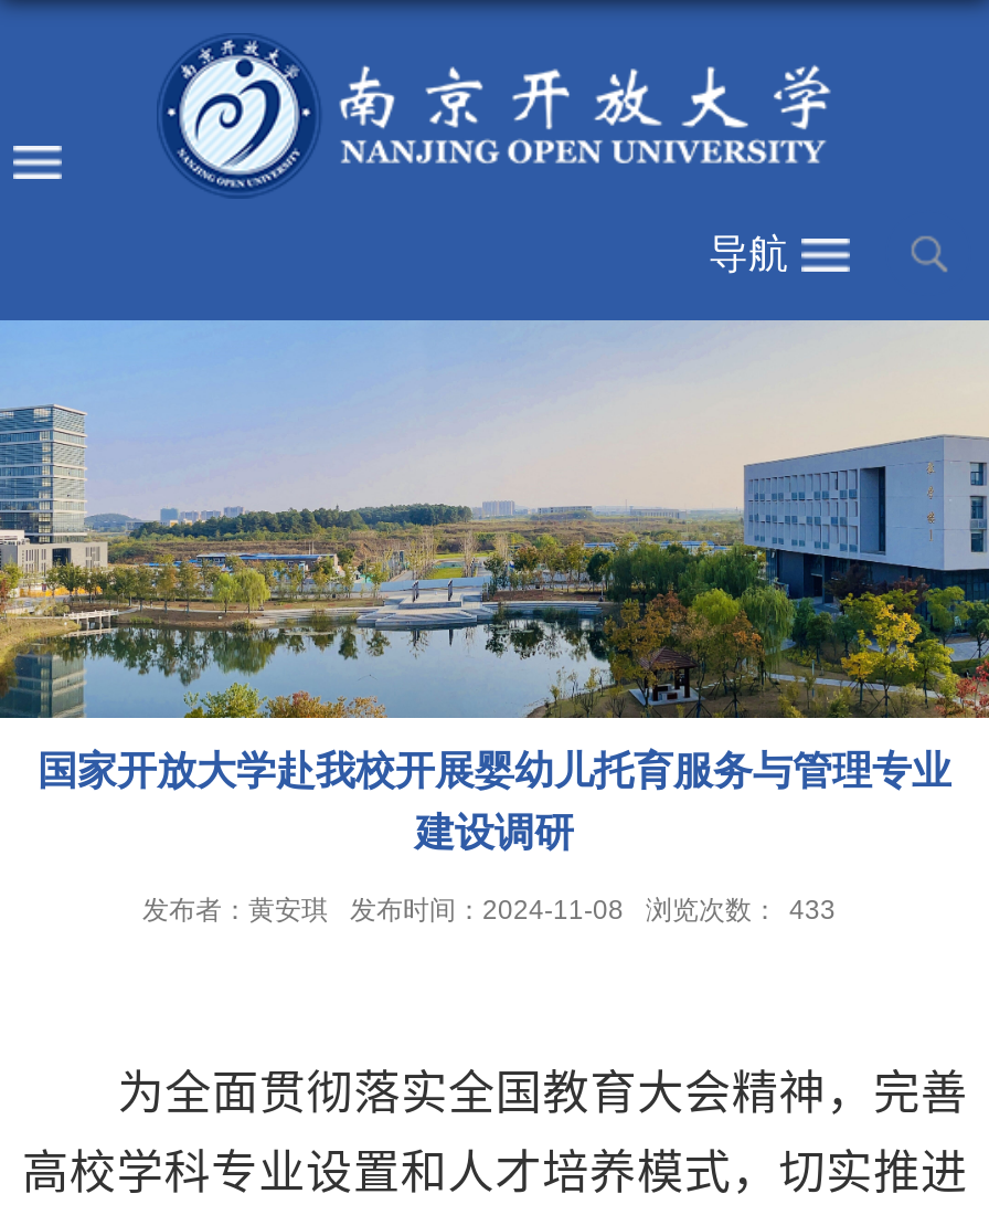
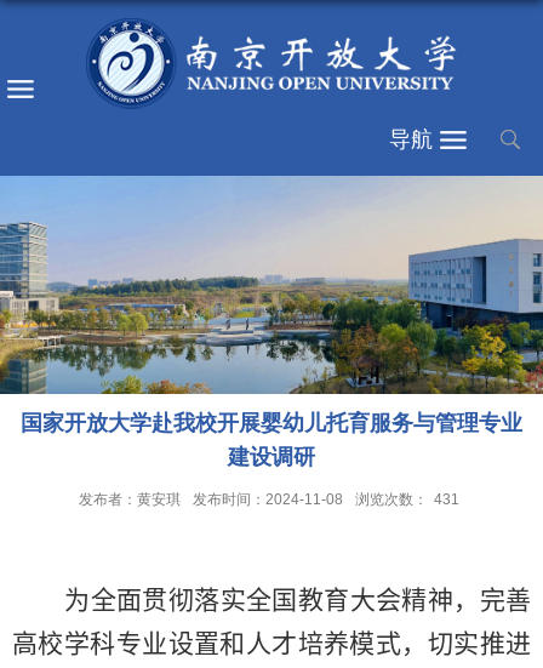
[142,895,836,926] 发布者：黄安琪 发布时间：2024-11-08 浏览次数： 433 -> [78,491,459,508] 发布者：黄安琪 发布时间：2024-11-08 浏览次数： 431

